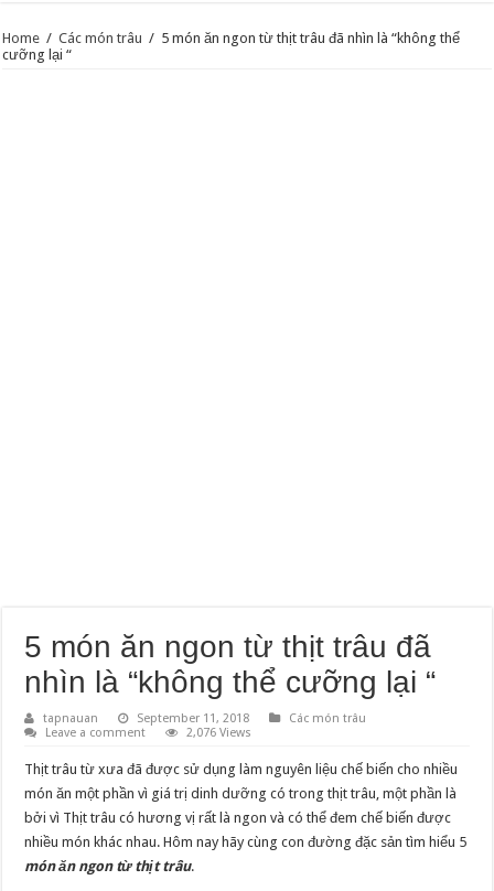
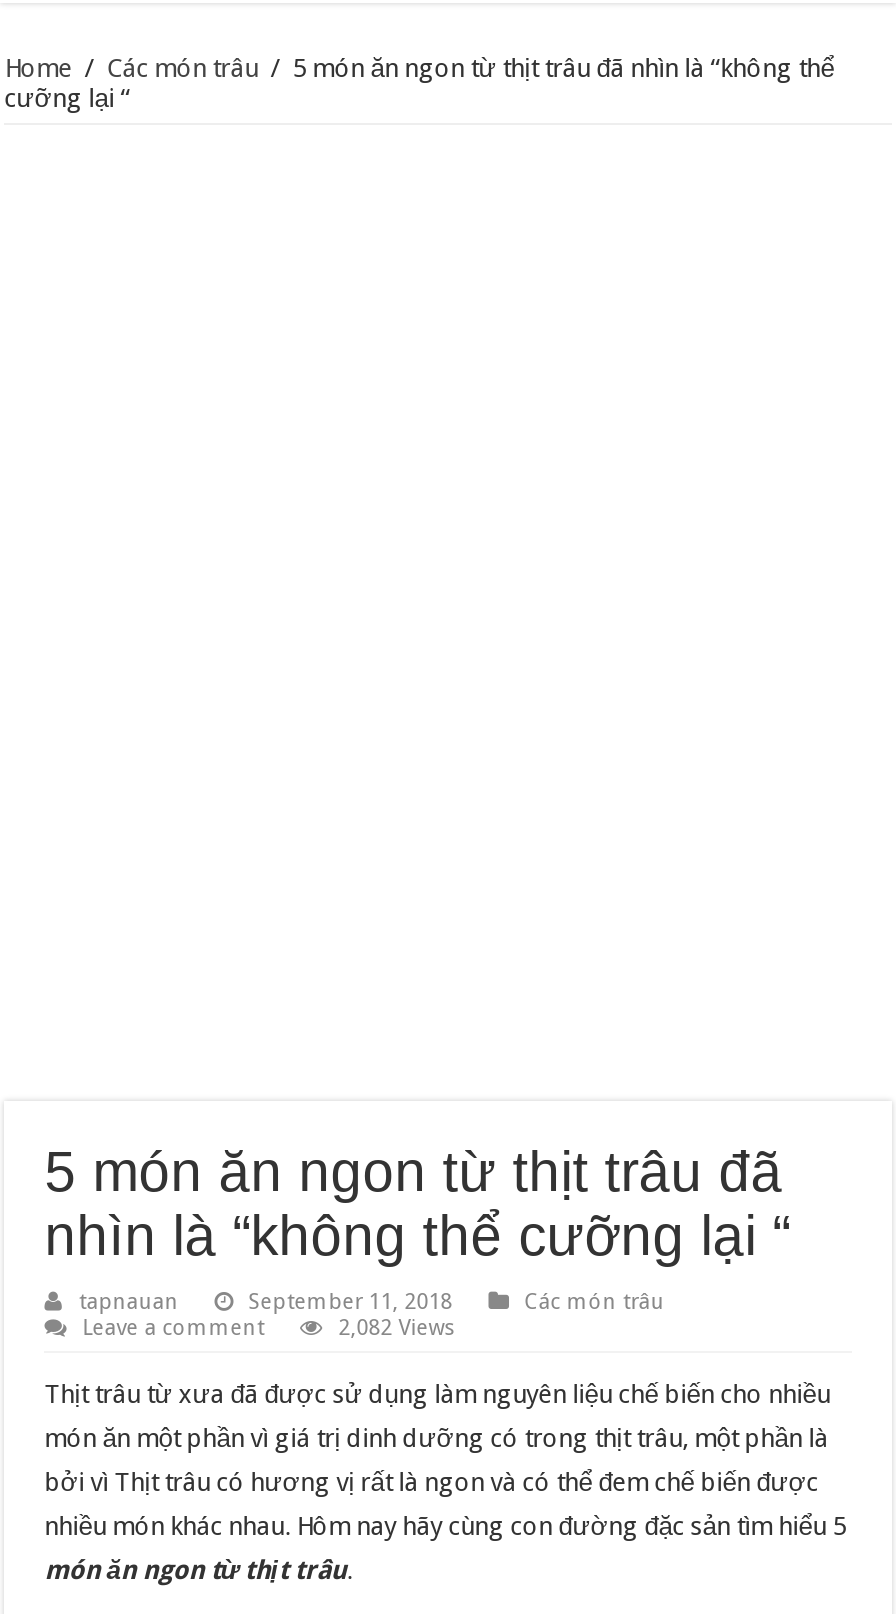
[187,726,252,740] 2,076 Views -> [338,1316,456,1342] 2,082 Views

